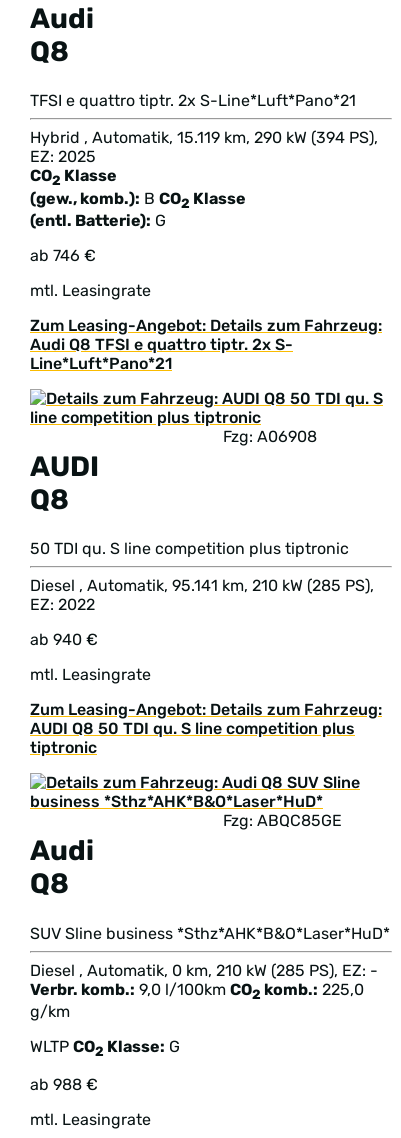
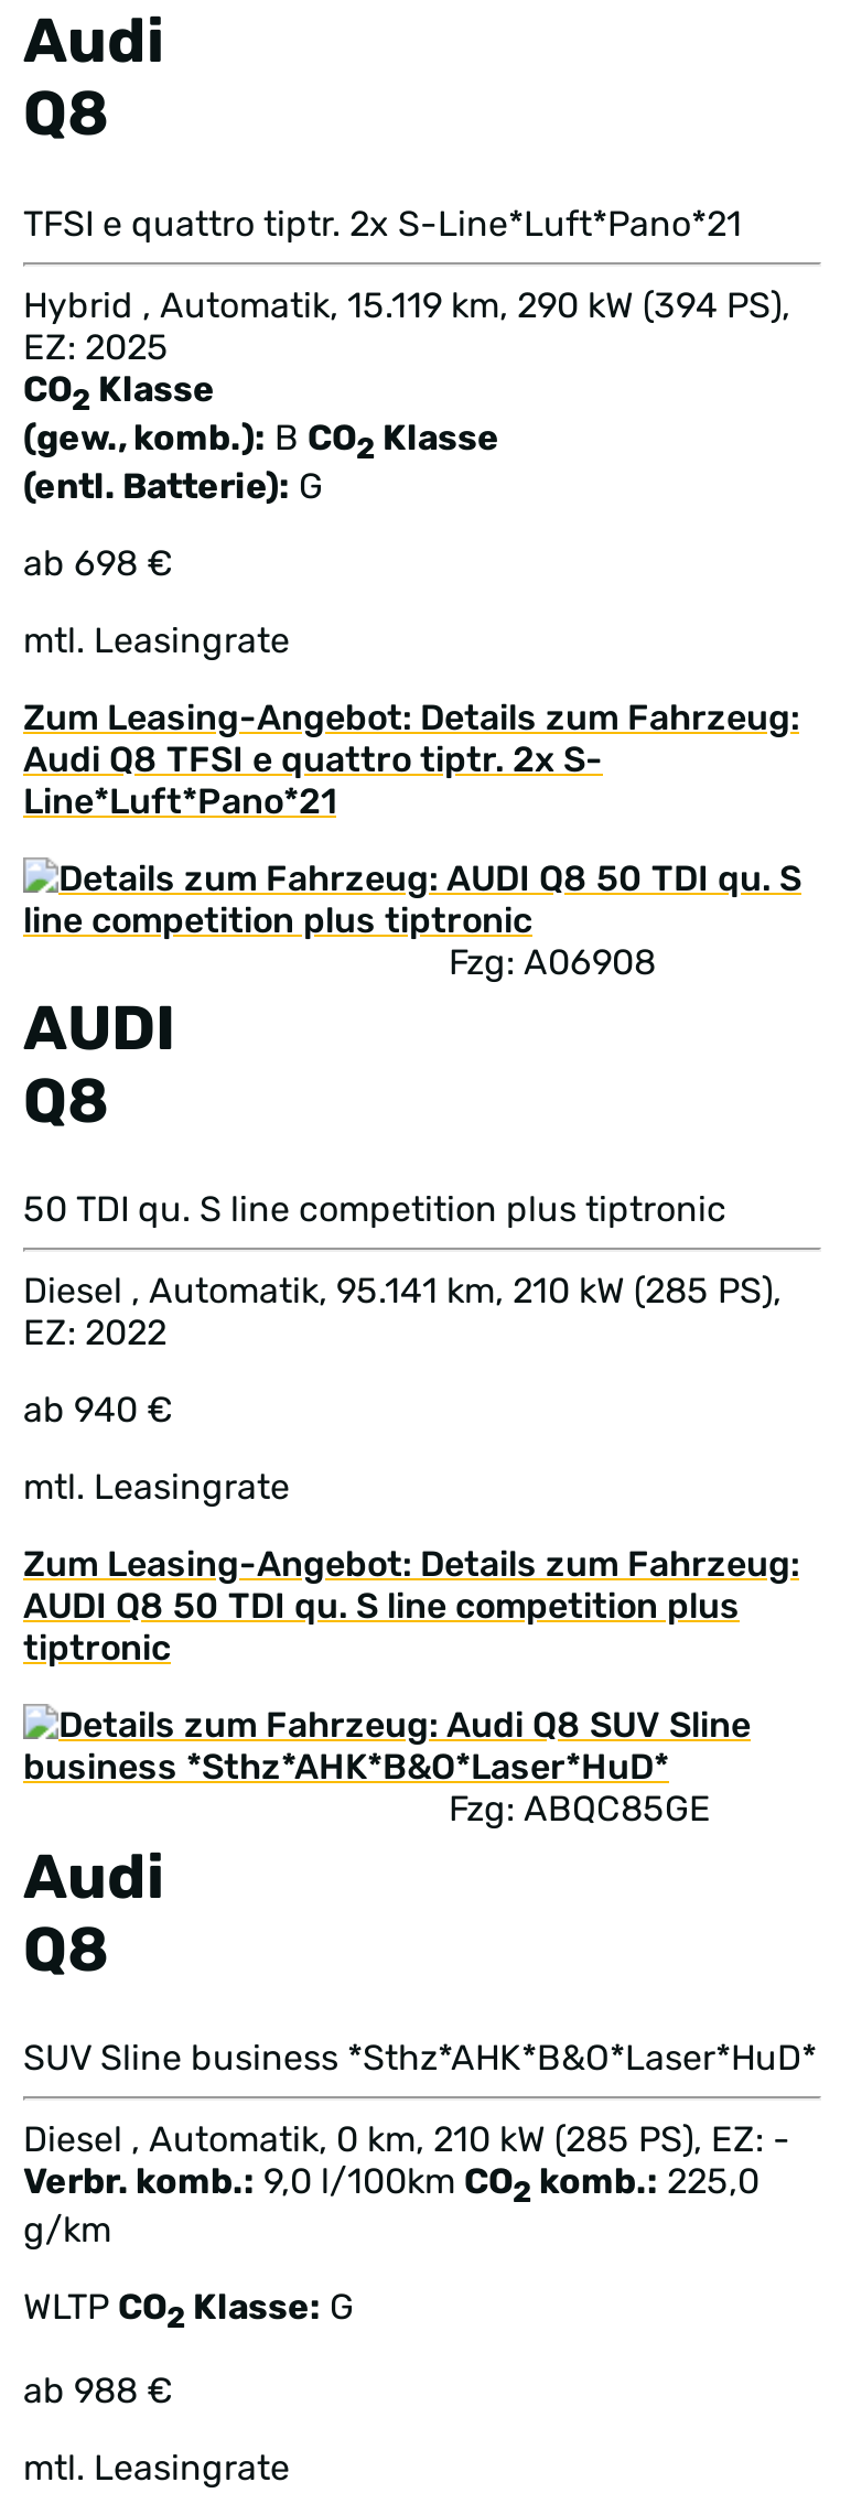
[30,246,96,265] ab 746 € -> [23,542,173,583] ab 698 €

